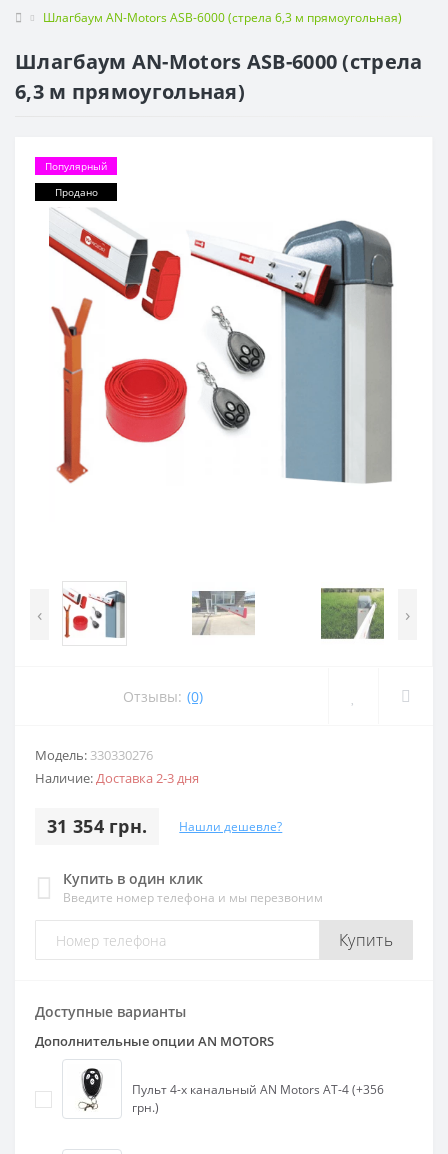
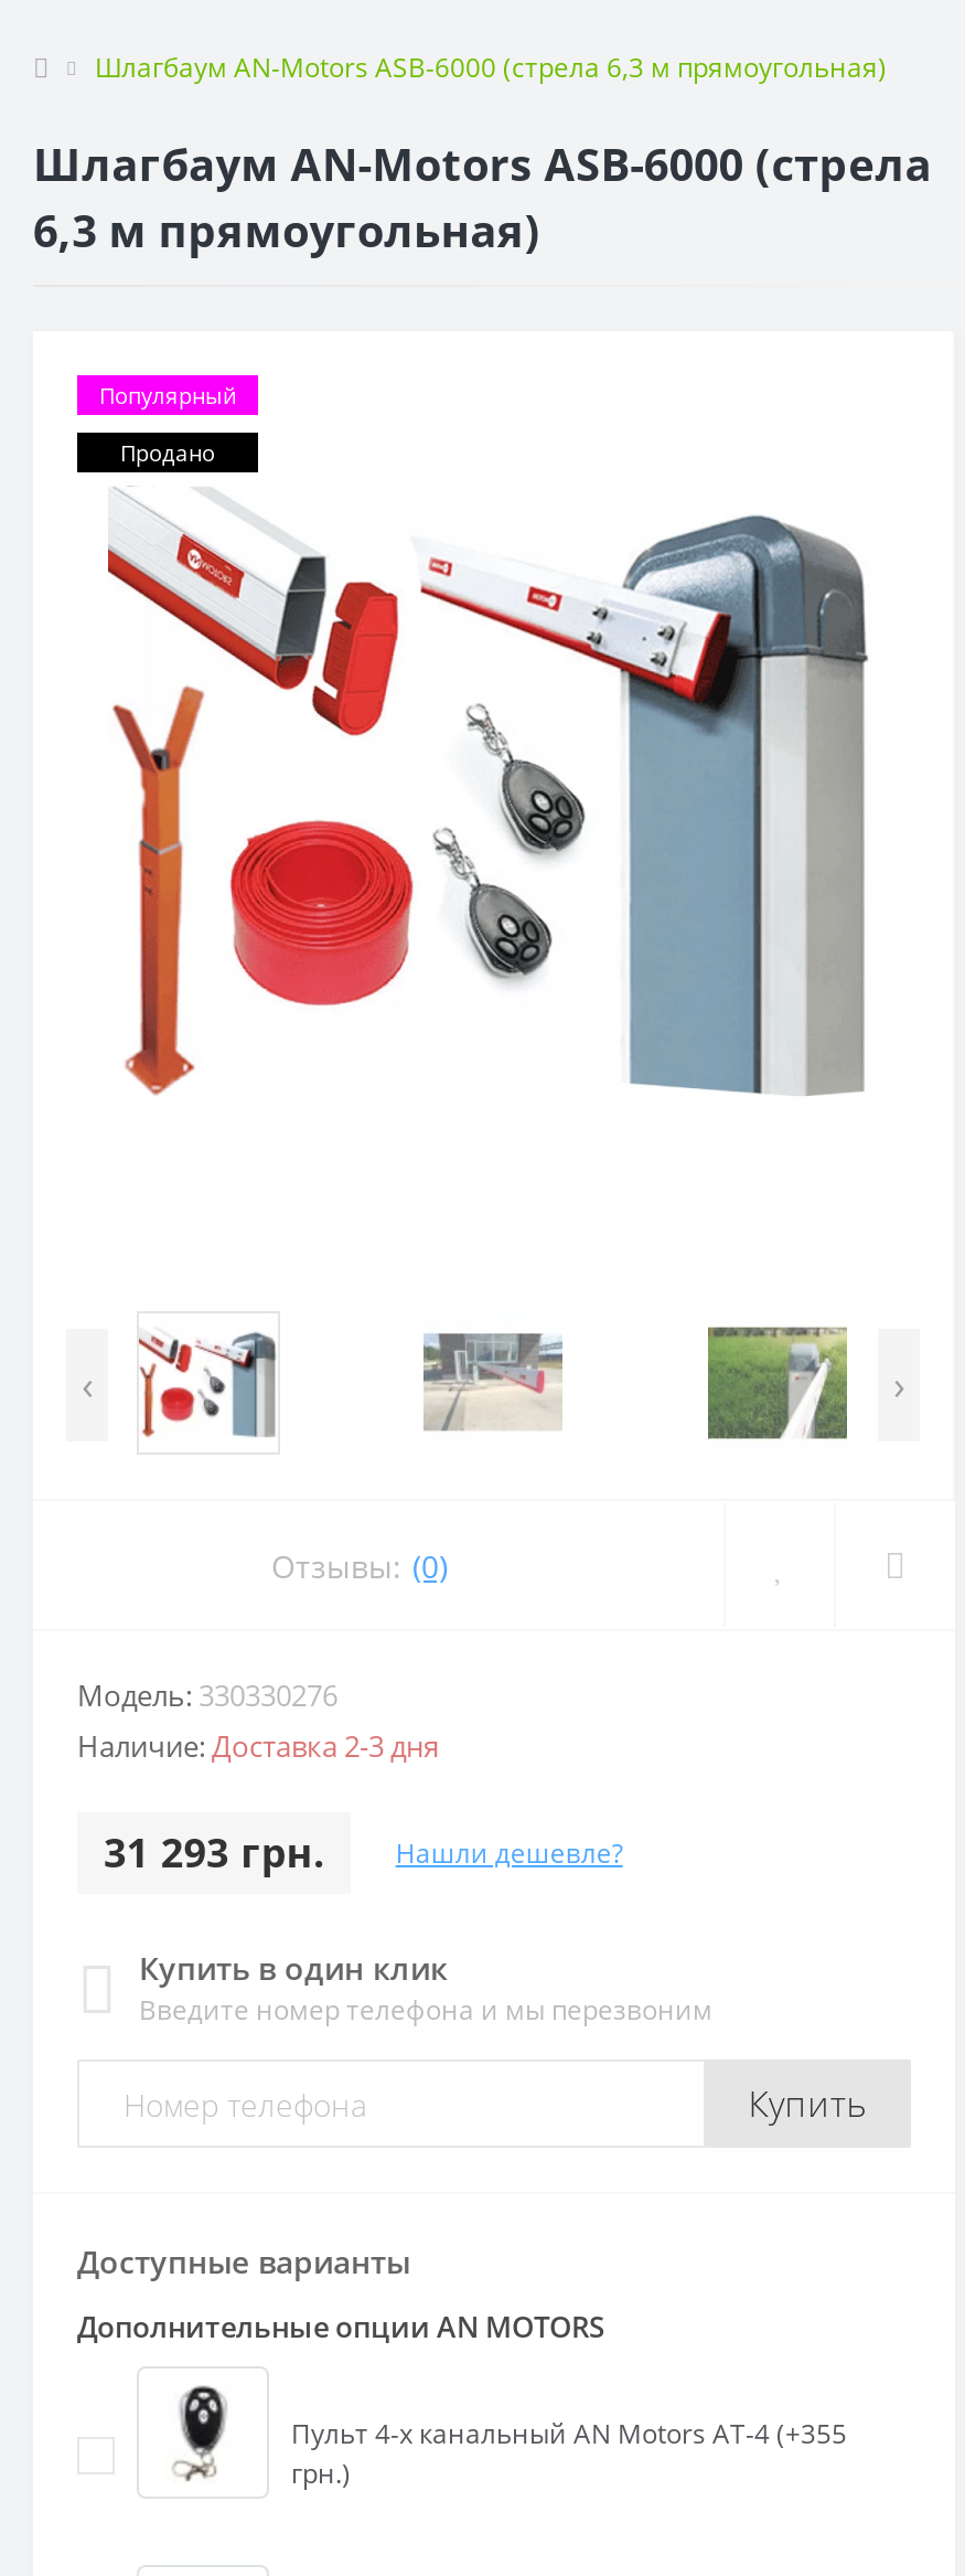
[47,814,282,838] 31 354 грн. Нашли дешевле? -> [104,1826,623,1879] 31 293 грн. Нашли дешевле?
[132,1081,384,1098] Пульт 4-х канальный AN Motors AT-4 (+356 -> [291,2416,847,2453] Пульт 4-х канальный AN Motors AT-4 (+355

